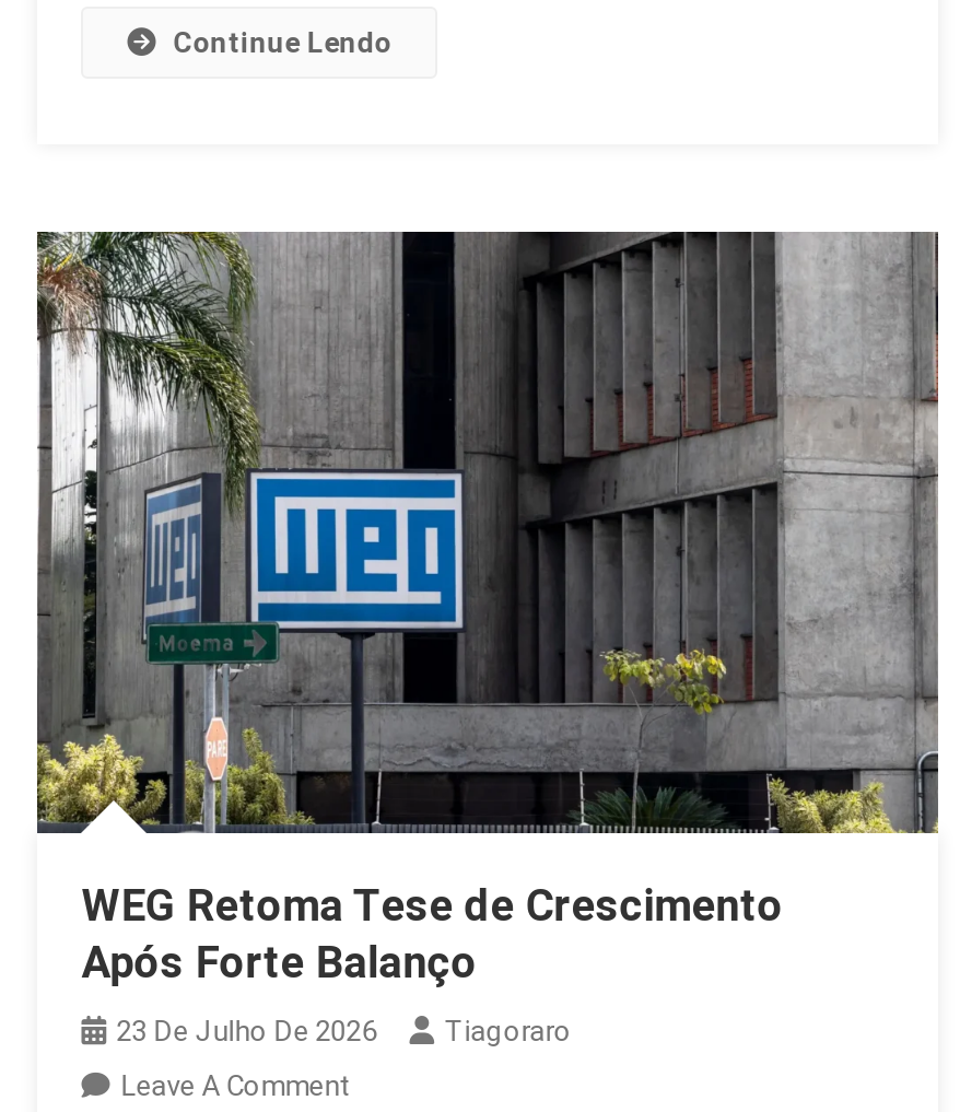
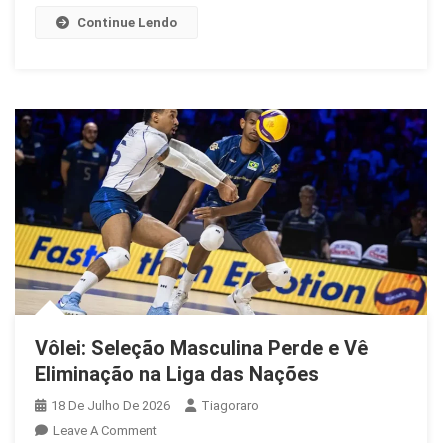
[35,229,940,987] [image] | WEG Retoma Tese de Crescimento | Após Forte Balanço -> [14,108,428,386] [image] | Vôlei: Seleção Masculina Perde e Vê | Eliminação na Liga das Nações
[117,1014,377,1046] 23 De Julho De 2026 -> [51,398,170,413] 18 De Julho De 2026

